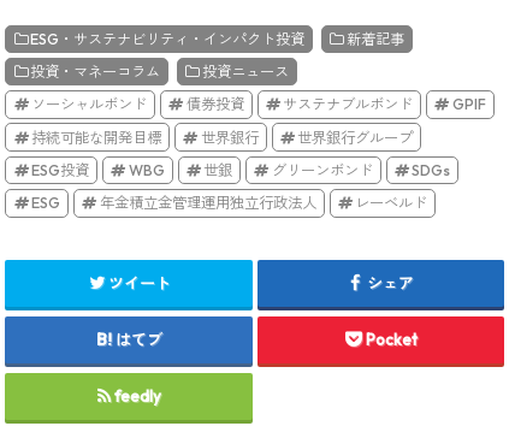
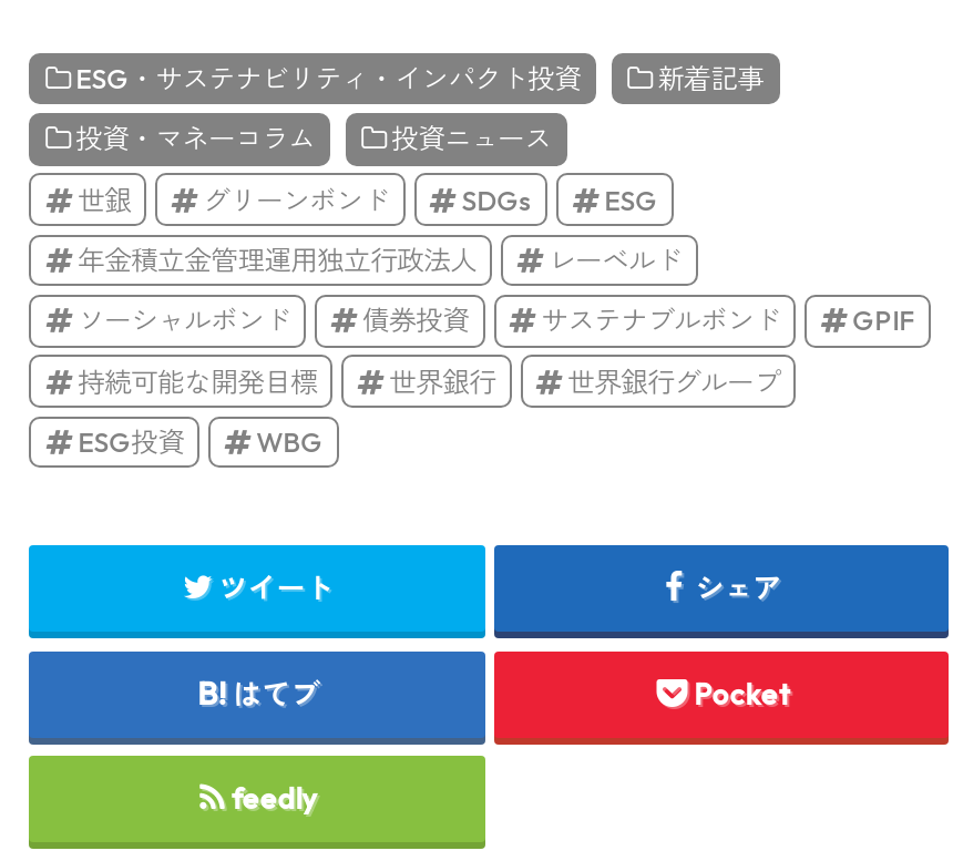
moved [31,96,486,179] -> [78,304,915,458]: ソーシャルボンド | 債券投資 | サステナブルボンド | ... | ESG投資 | WBG
moved [31,161,450,212] -> [78,183,682,277]: 世銀 | グリーンボンド | SDGs | ESG | 年金積立金管理運用独立行政法人 | レーベルド

